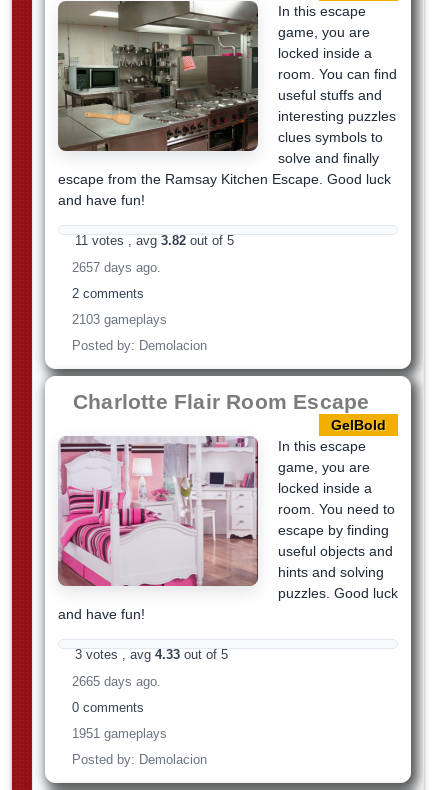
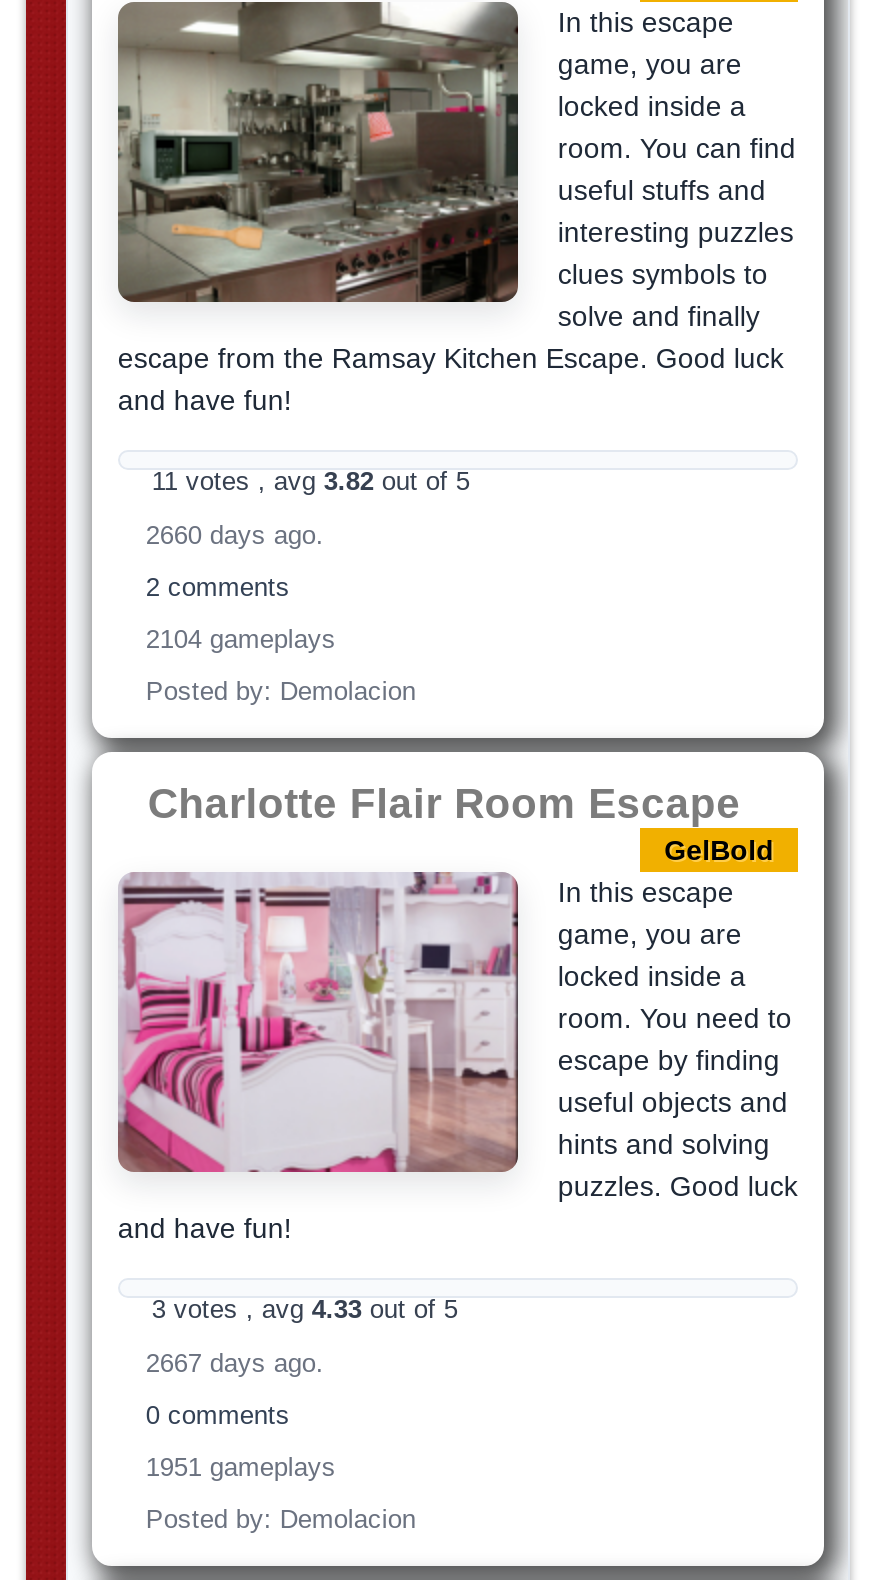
[72,260,161,275] 2657 days ago. -> [146,519,324,549] 2660 days ago.
[72,312,167,327] 2103 gameplays -> [146,623,336,653] 2104 gameplays
[72,674,161,689] 2665 days ago. -> [146,1348,324,1378] 2667 days ago.

